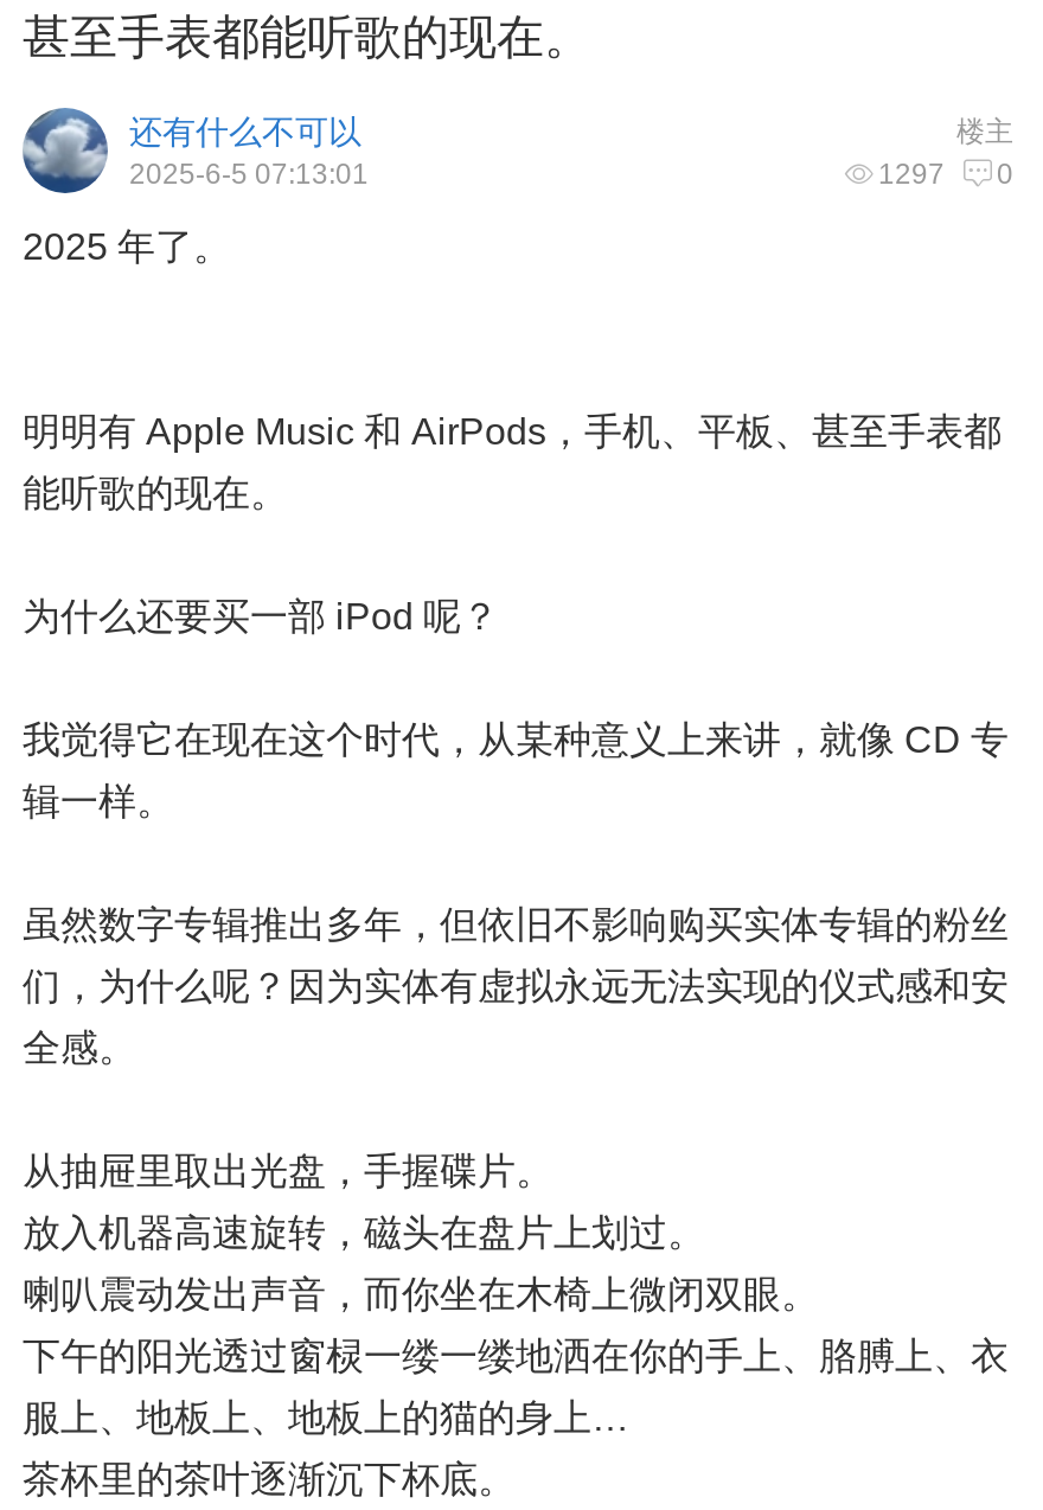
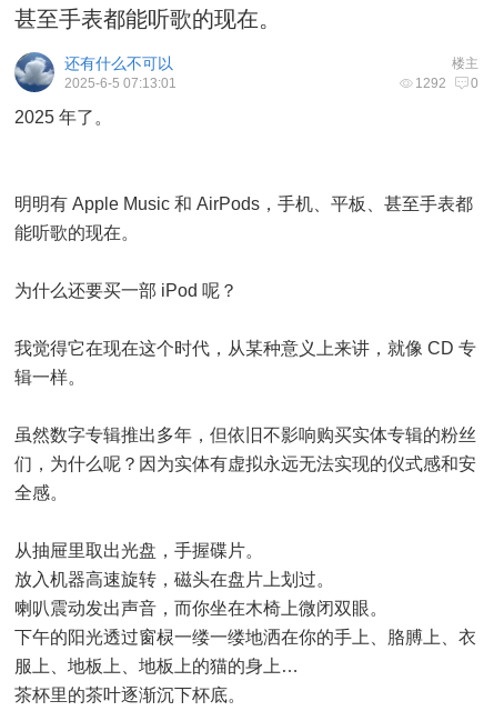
[878,158,1013,191] 1297 0 -> [415,76,478,91] 1292 0

